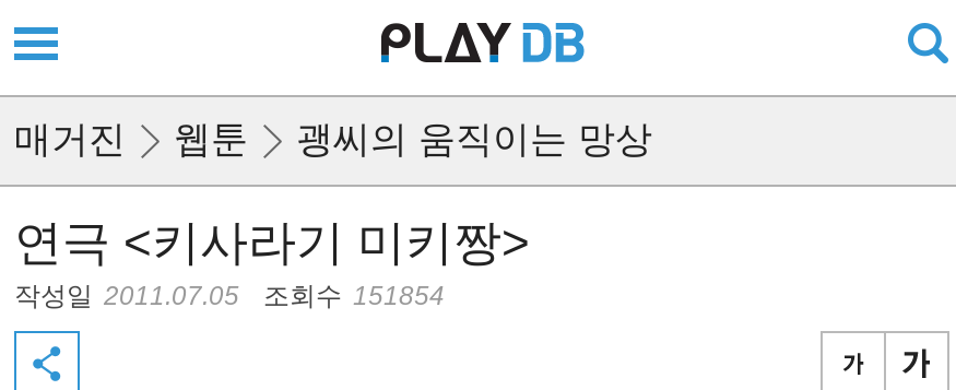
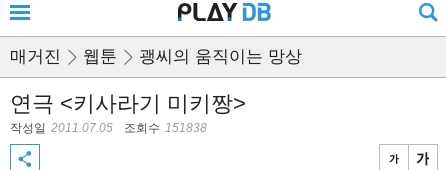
[14,281,445,311] 작성일 2011.07.05 조회수 151854 -> [10,121,207,135] 작성일 2011.07.05 조회수 151838

